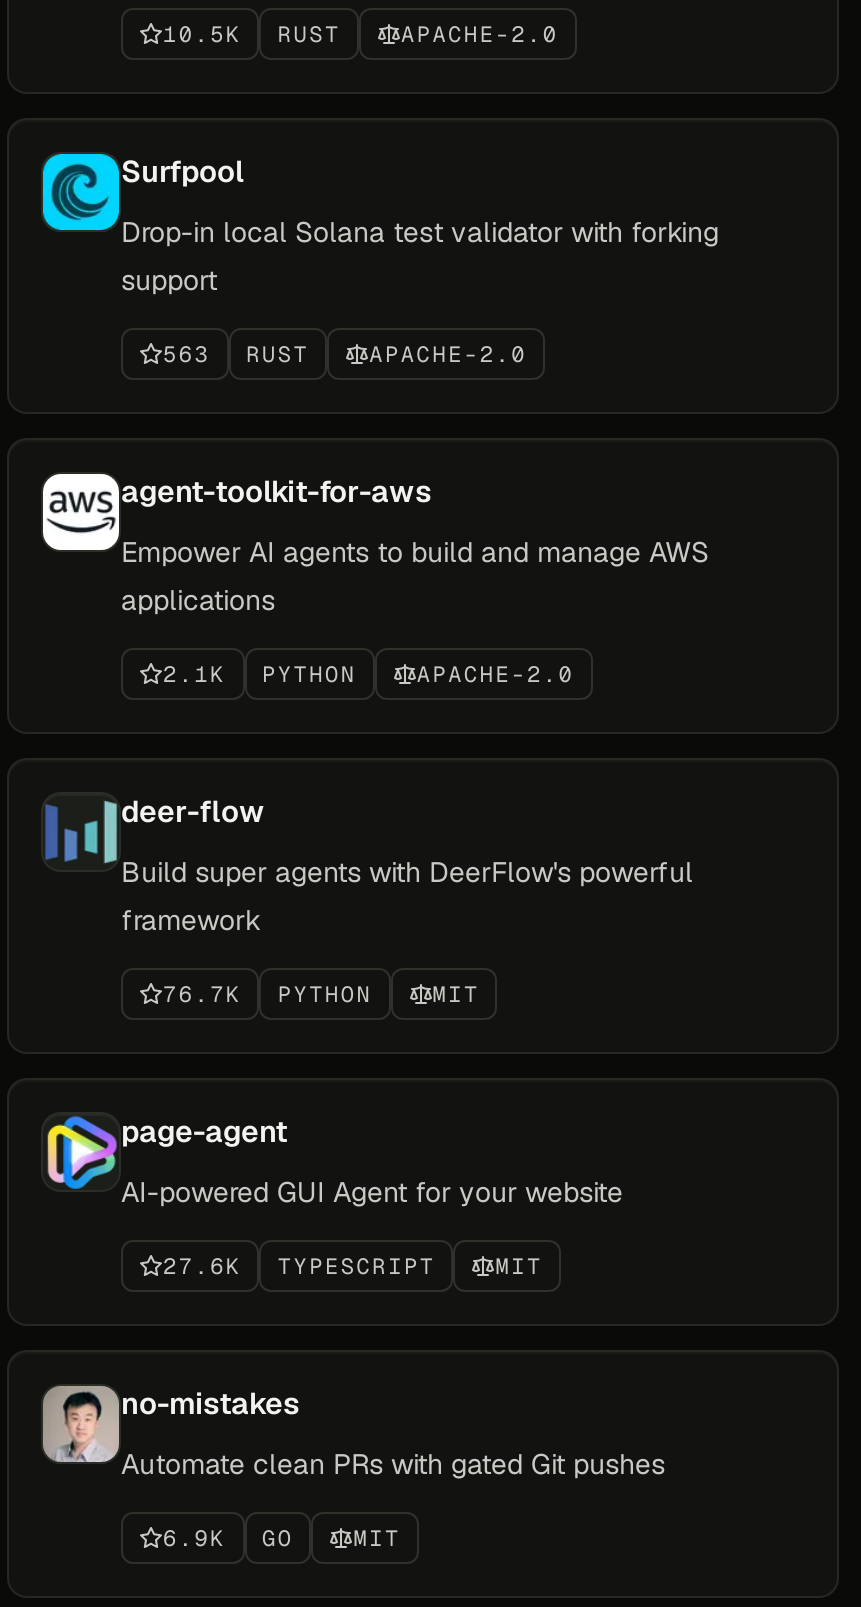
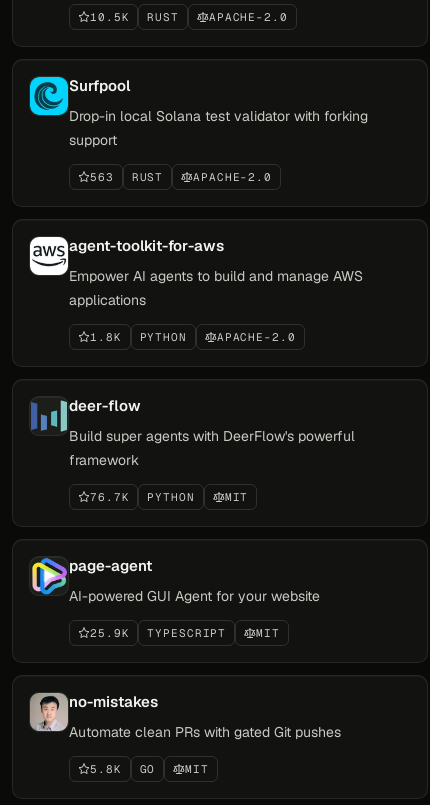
[163,660,357,688] 2.1K PYTHON -> [90,330,187,344] 1.8K PYTHON
[163,1252,435,1280] 27.6K TYPESCRIPT -> [90,626,226,640] 25.9K TYPESCRIPT
[163,1524,294,1552] 6.9K GO -> [90,762,155,776] 5.8K GO

